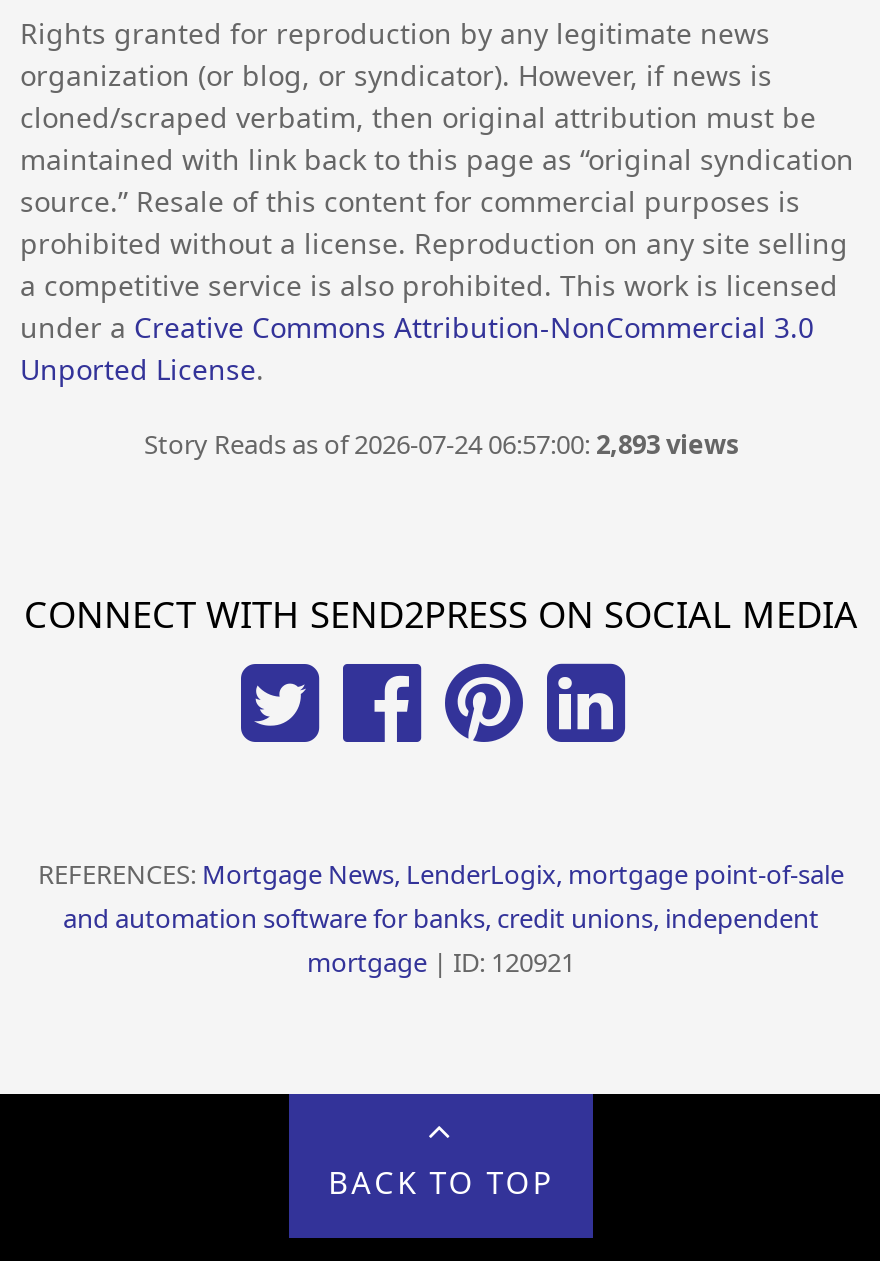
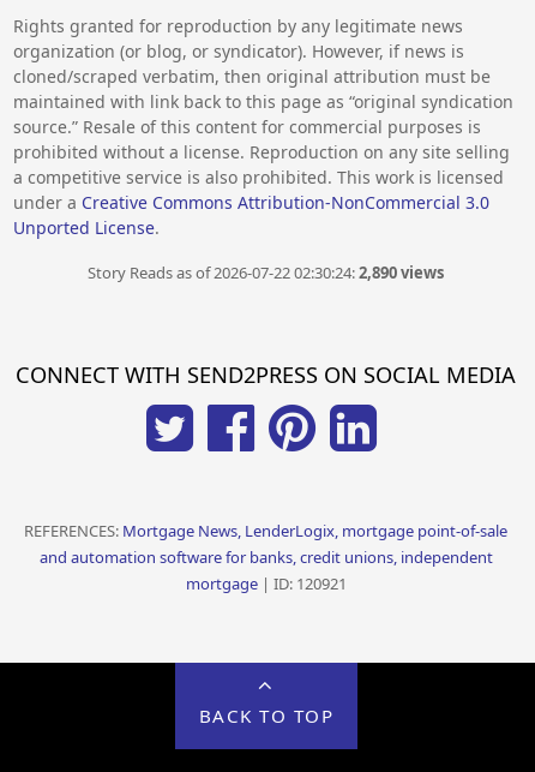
[144,425,738,461] Story Reads as of 2026-07-24 06:57:00: 2,893 views -> [88,261,444,283] Story Reads as of 2026-07-22 02:30:24: 2,890 views

